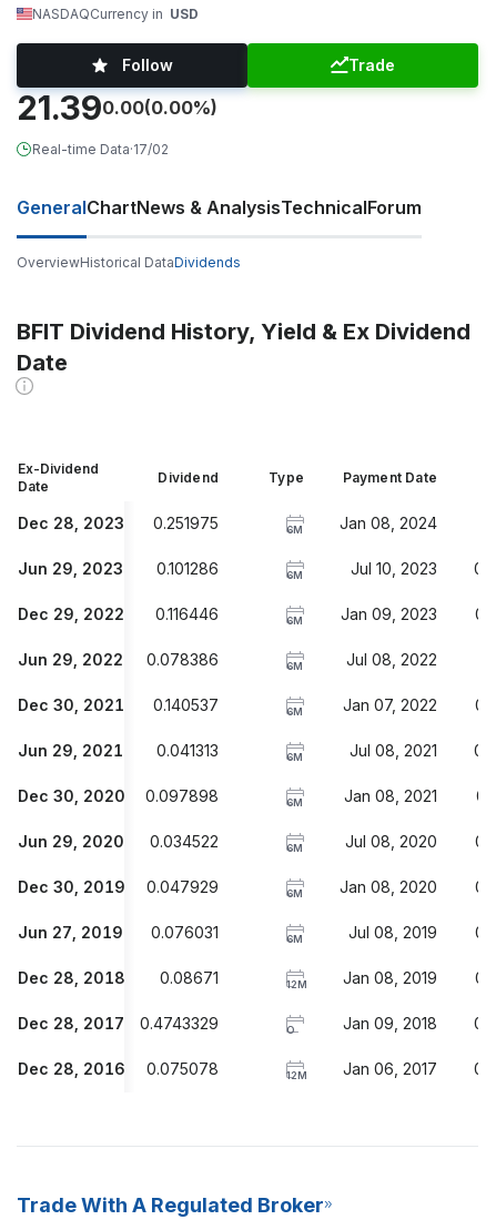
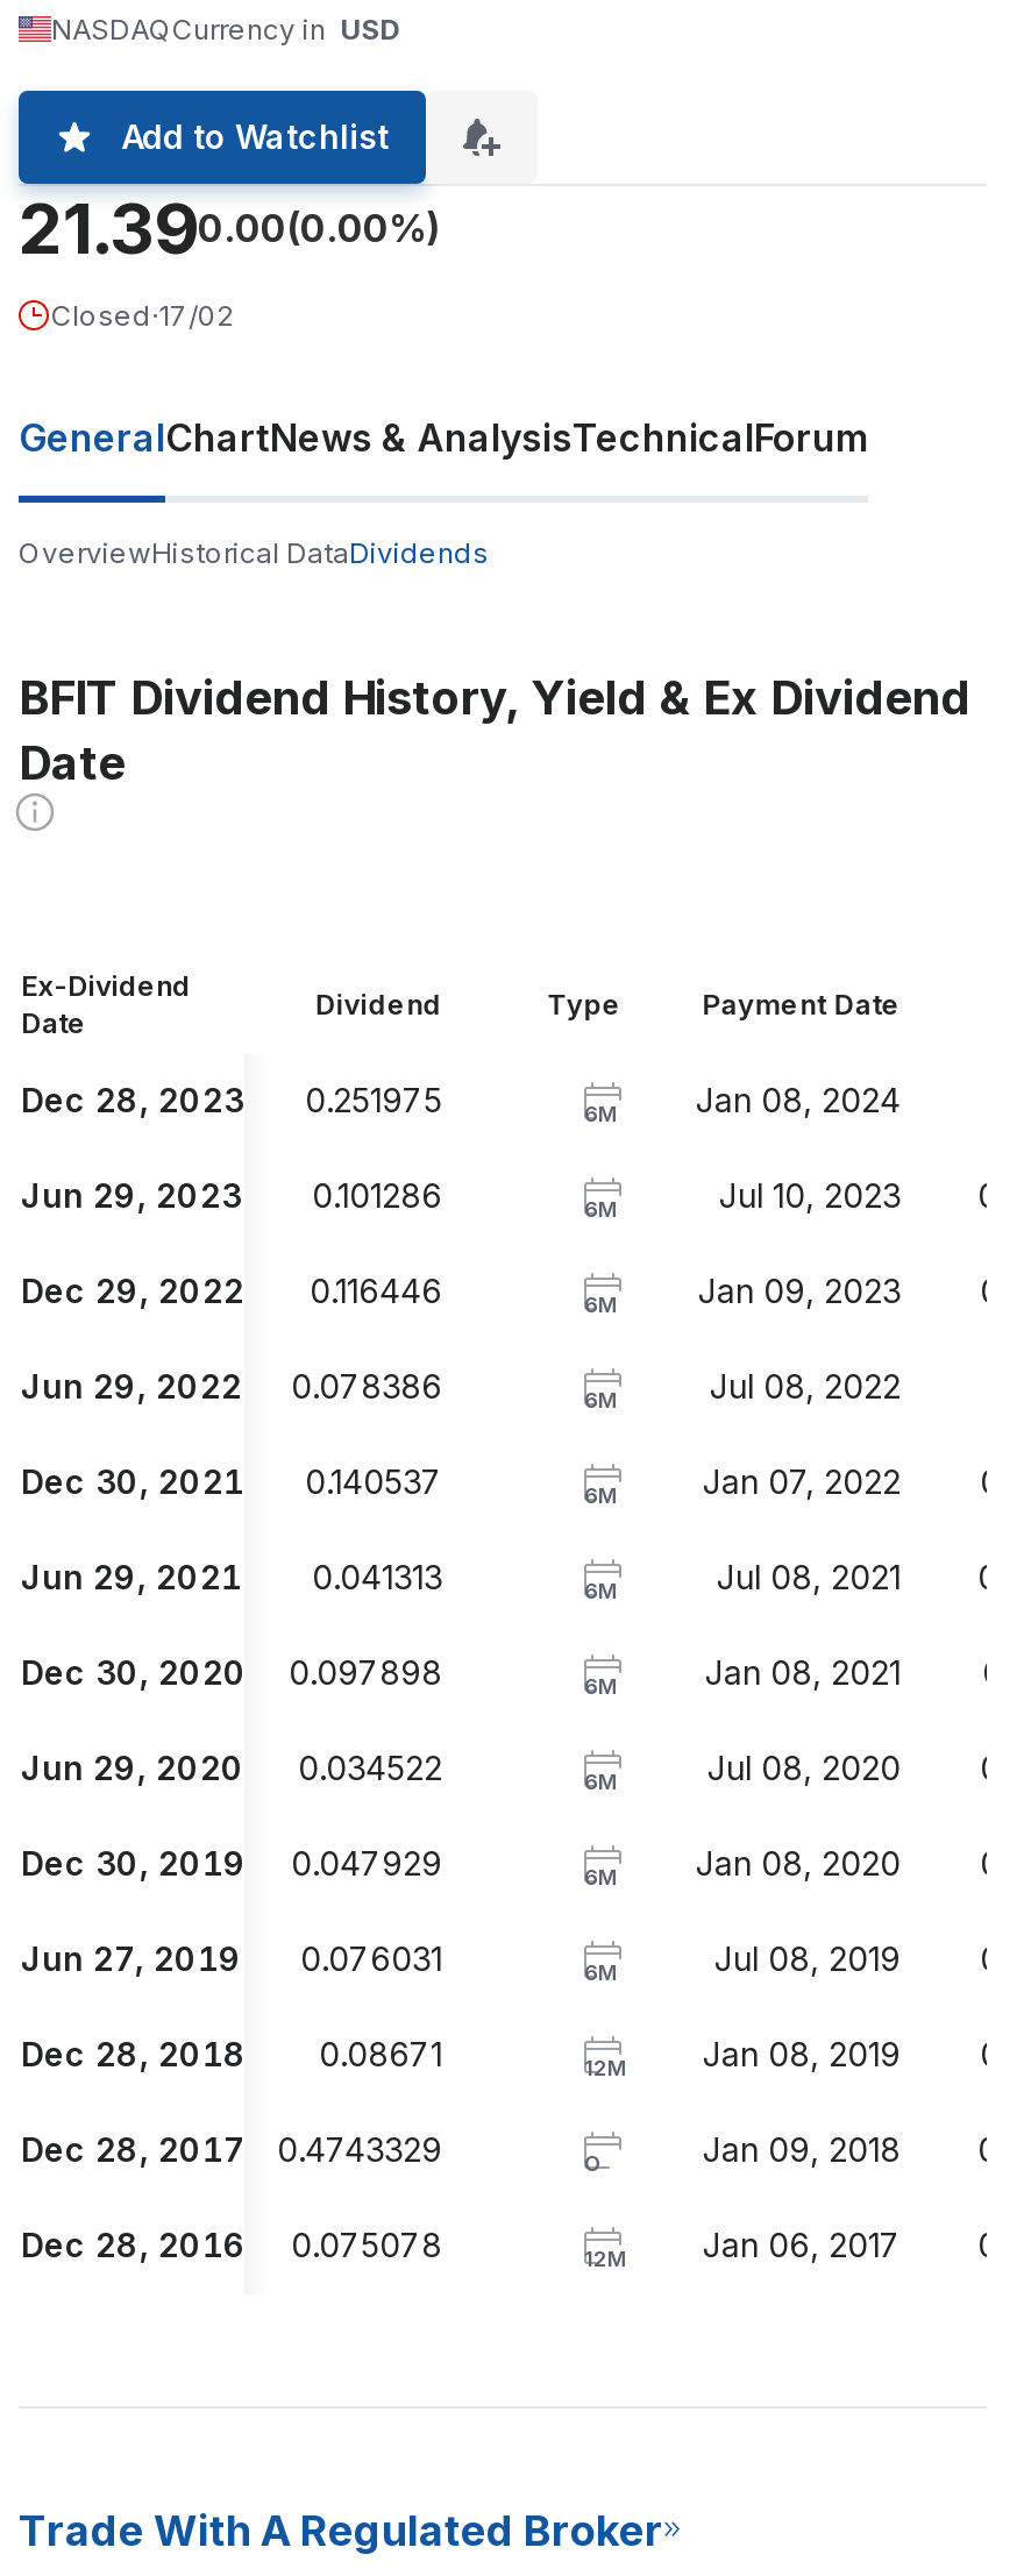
[122,55,395,74] Follow | Trade -> [121,116,389,155] Add to Watchlist
[32,141,169,157] Real-time Data·17/02 -> [51,297,233,332] Closed·17/02

